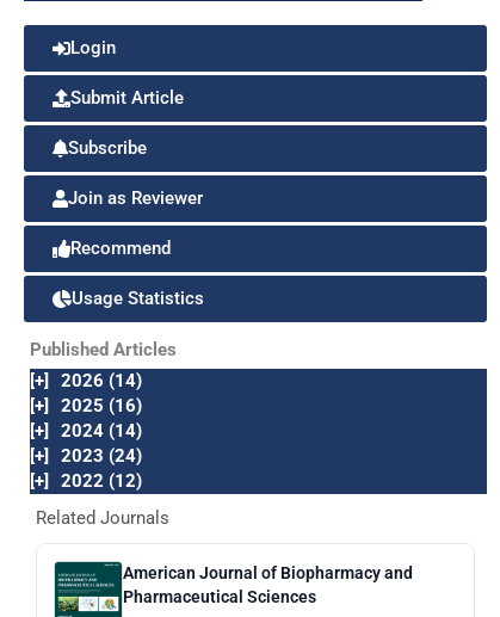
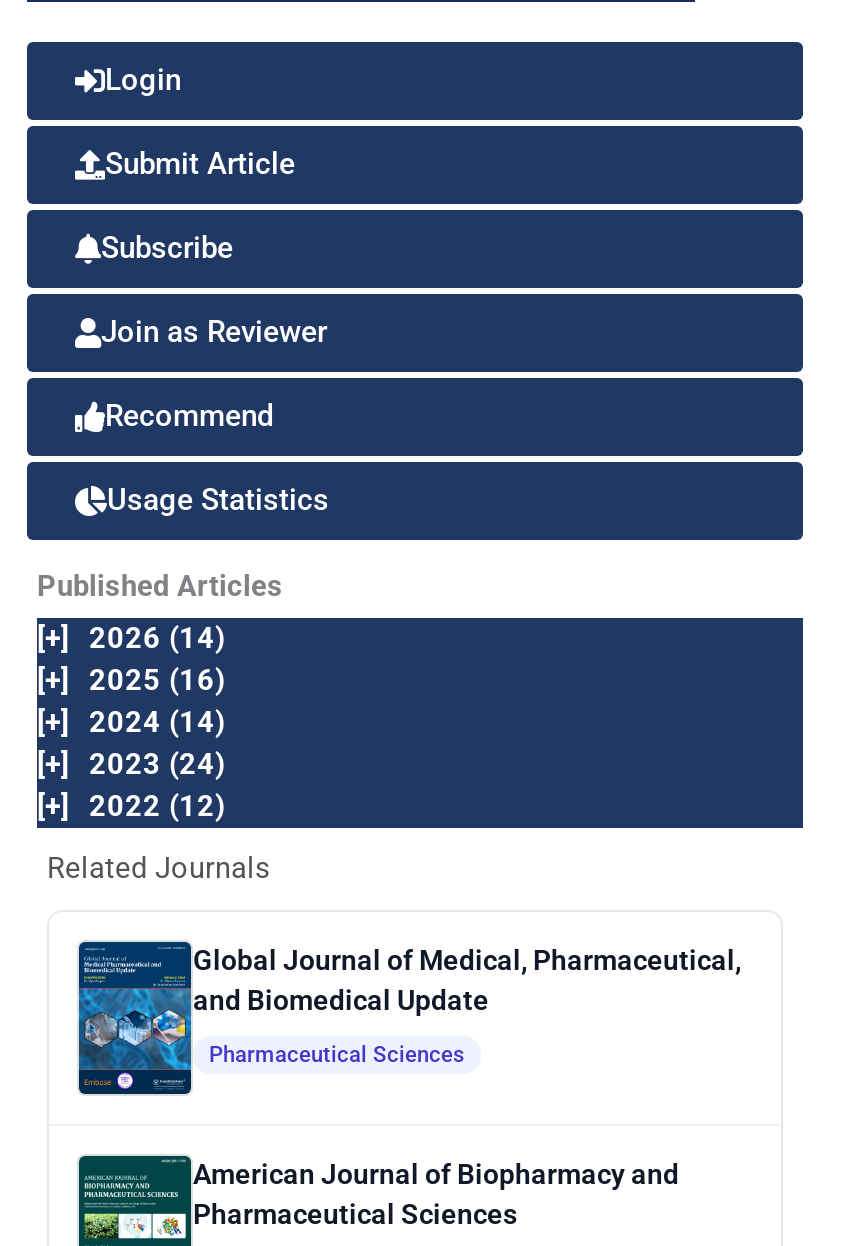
none -> [77,943,741,1096] [image] | Global Journal of Medical, Pharmaceutical, | and Biomedical Update | Pharmaceutical Sciences

